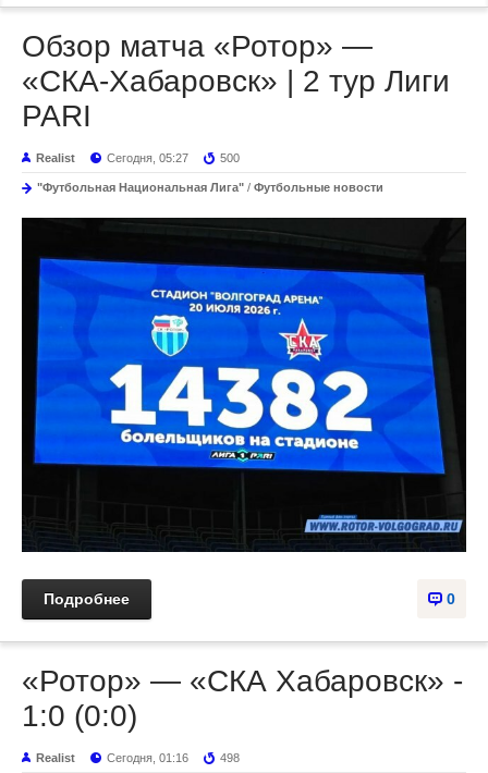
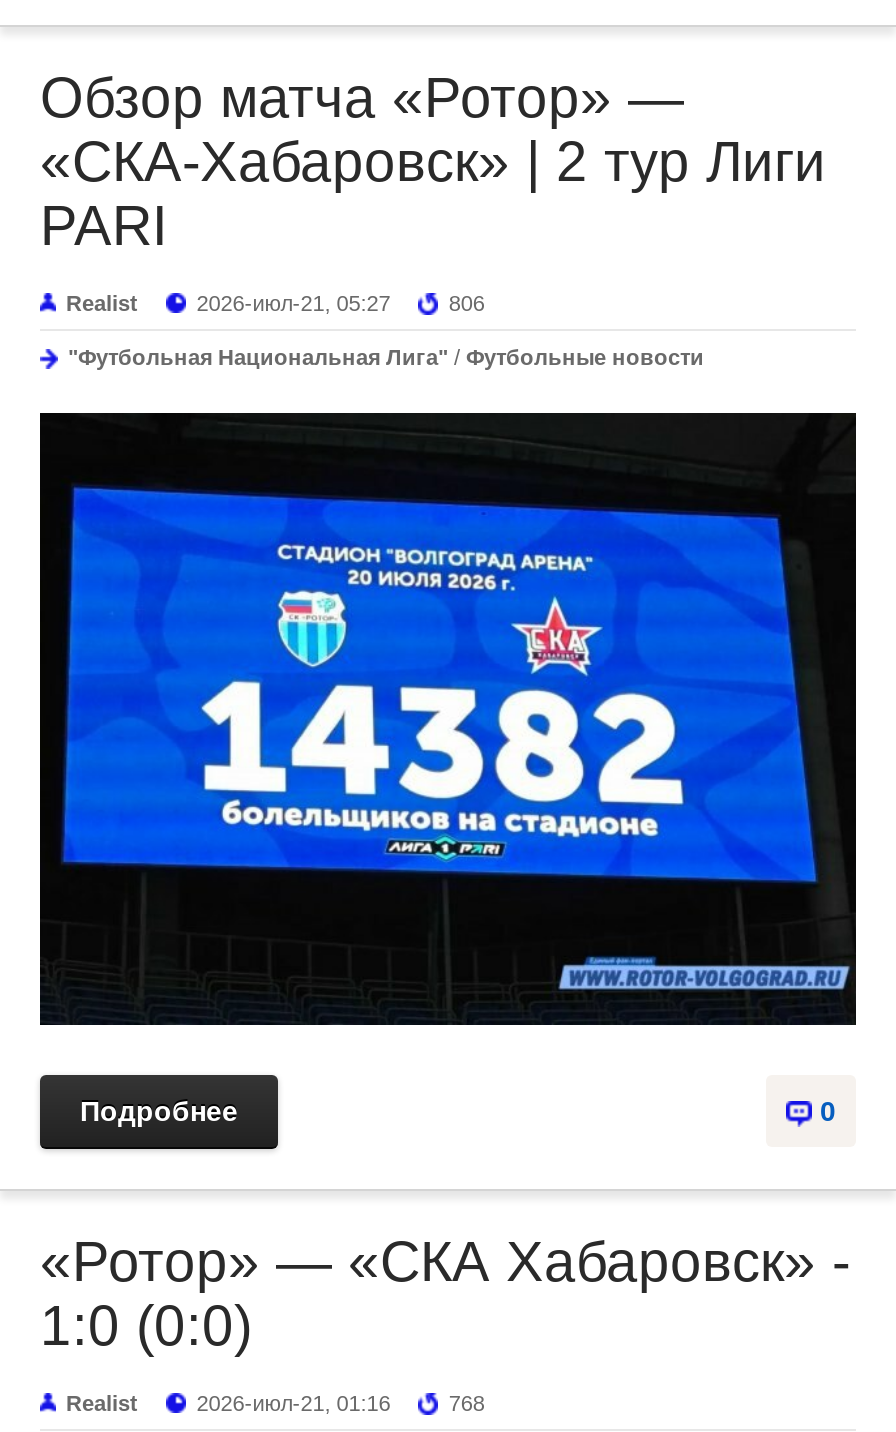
[107,152,240,165] Сегодня, 05:27 | 500 -> [196,291,485,315] 2026-июл-21, 05:27 | 806
[107,751,240,764] Сегодня, 01:16 | 498 -> [196,1391,485,1415] 2026-июл-21, 01:16 | 768

